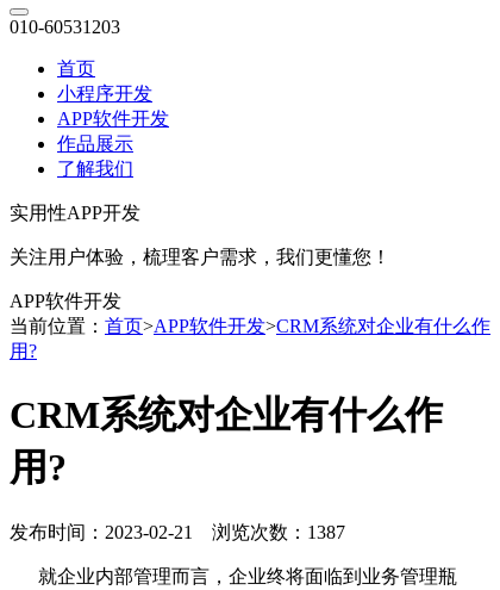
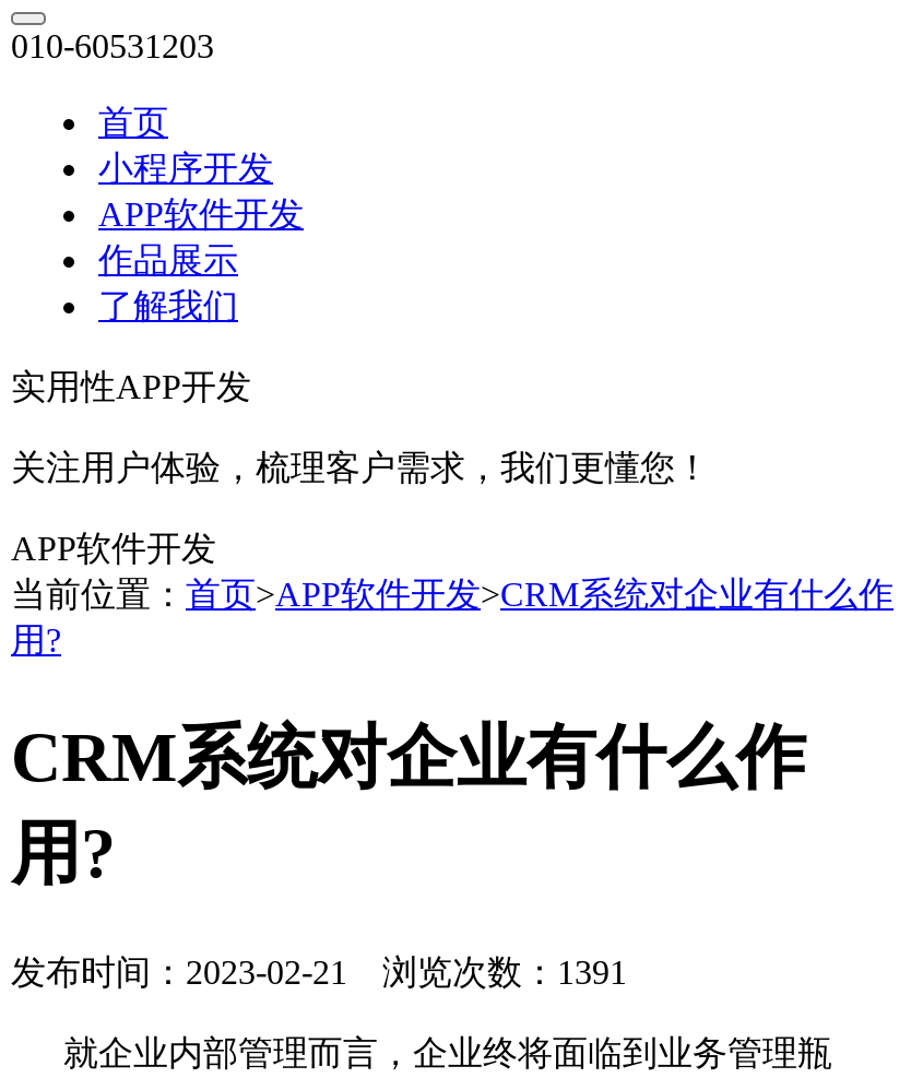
[10,522,345,542] 发布时间：2023-02-21 浏览次数：1387 -> [11,953,627,990] 发布时间：2023-02-21 浏览次数：1391

